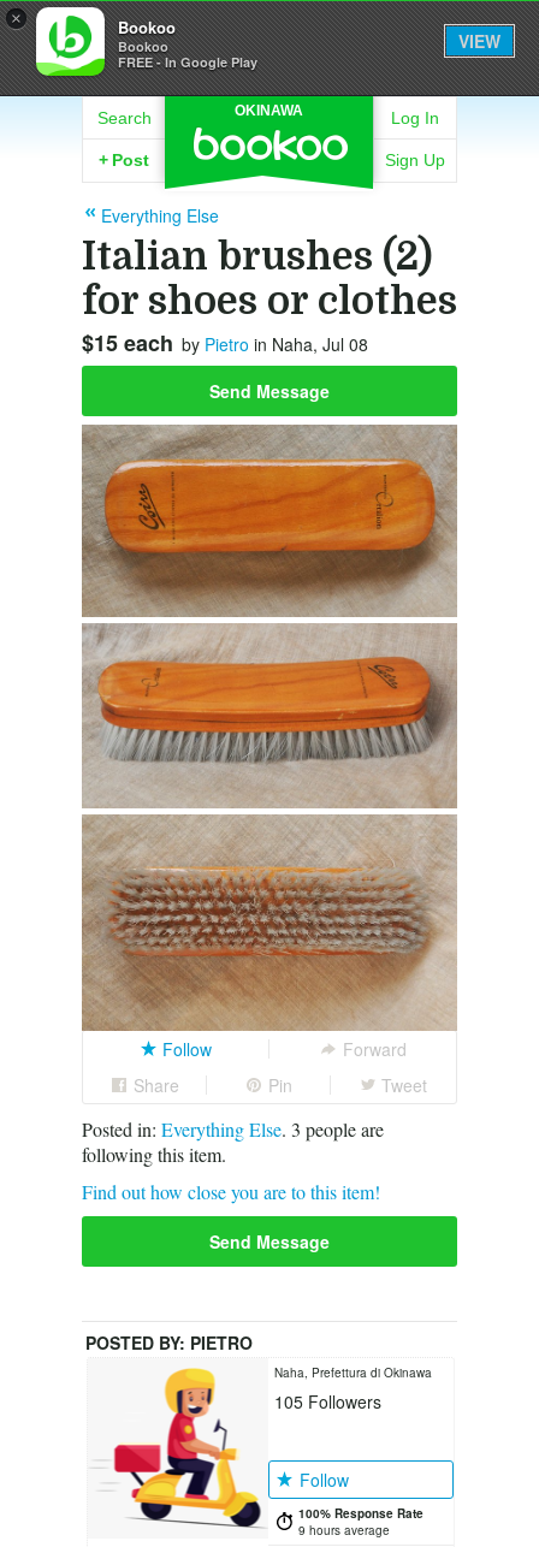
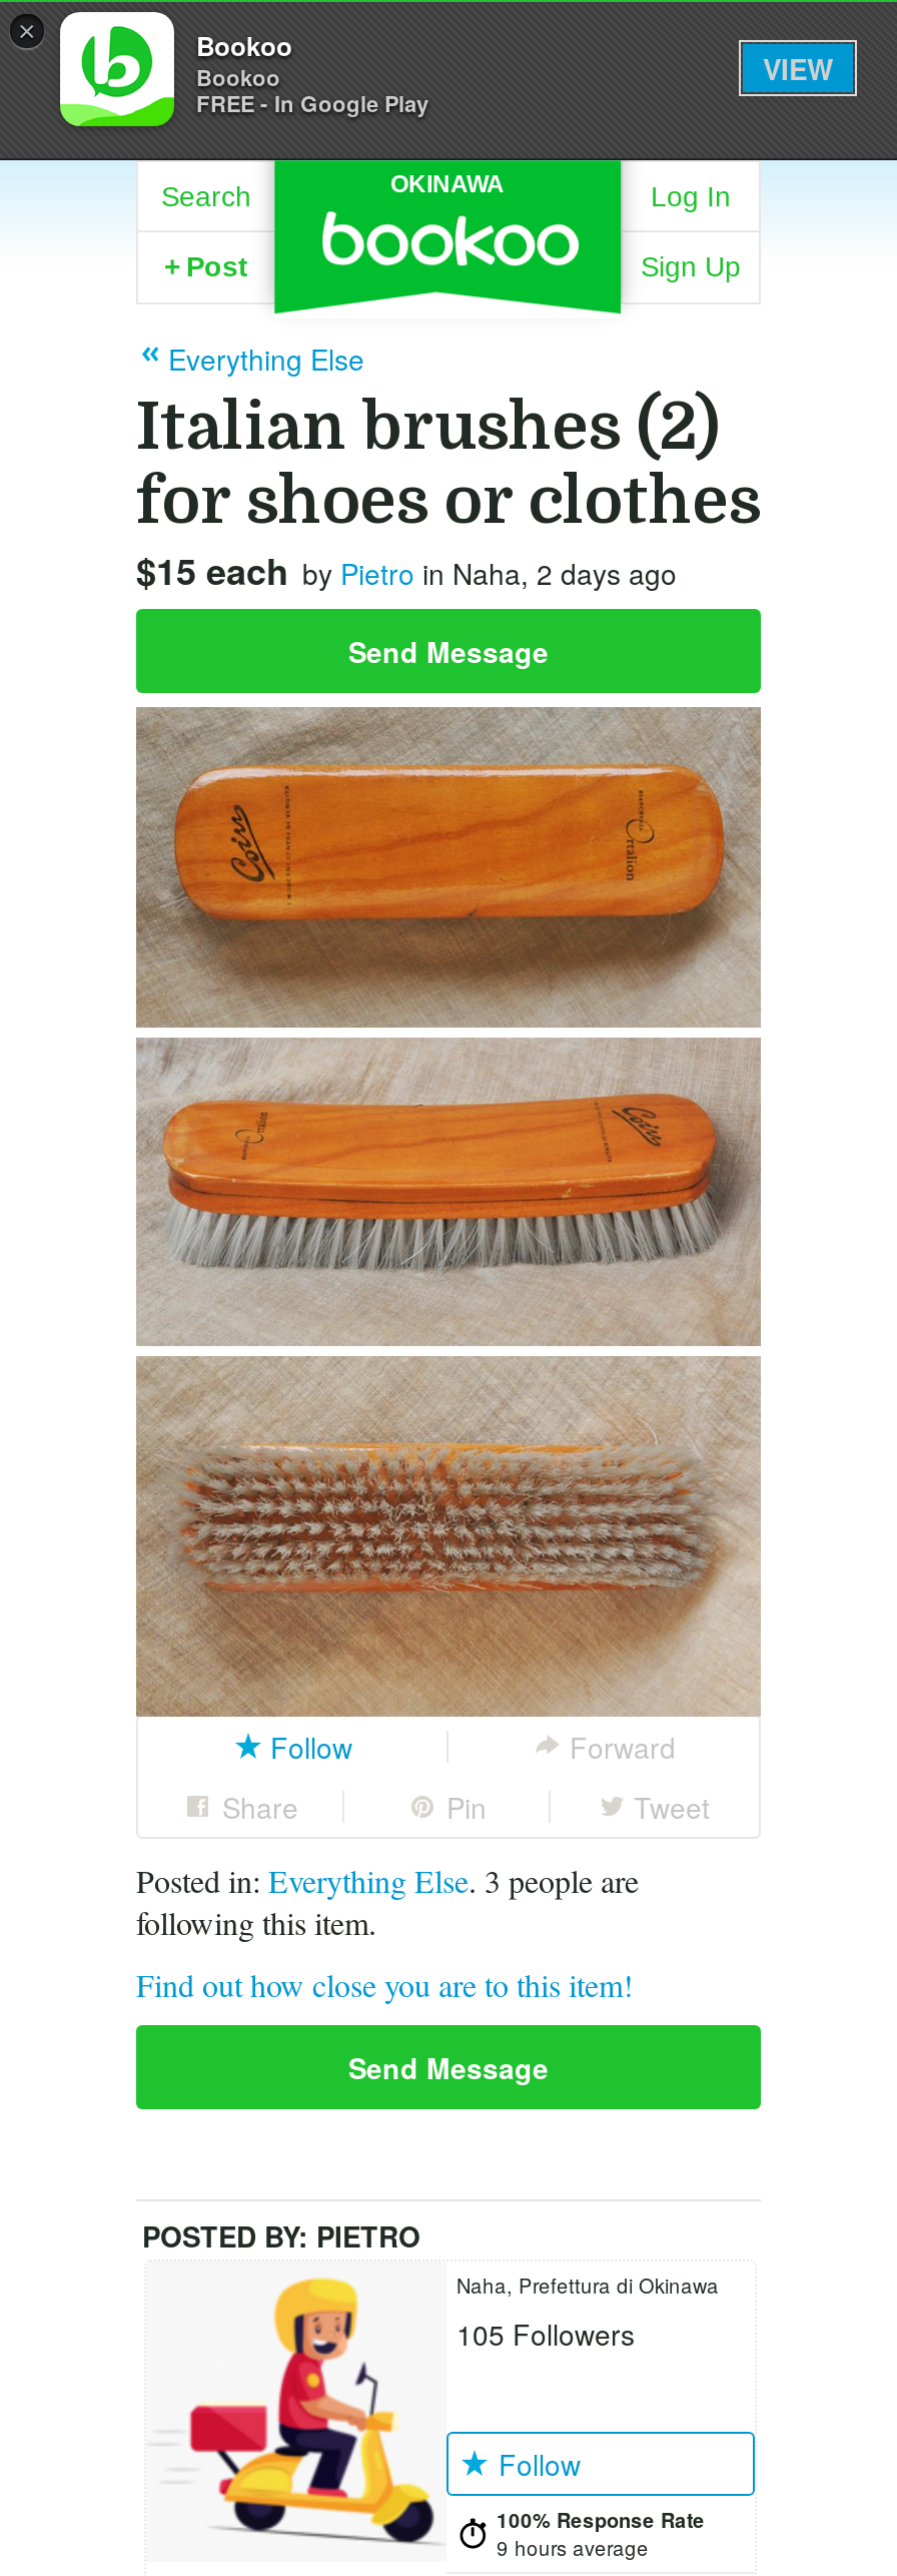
[82,327,368,358] $15 each by Pietro in Naha, Jul 08 -> [136,544,677,596] $15 each by Pietro in Naha, 2 days ago

